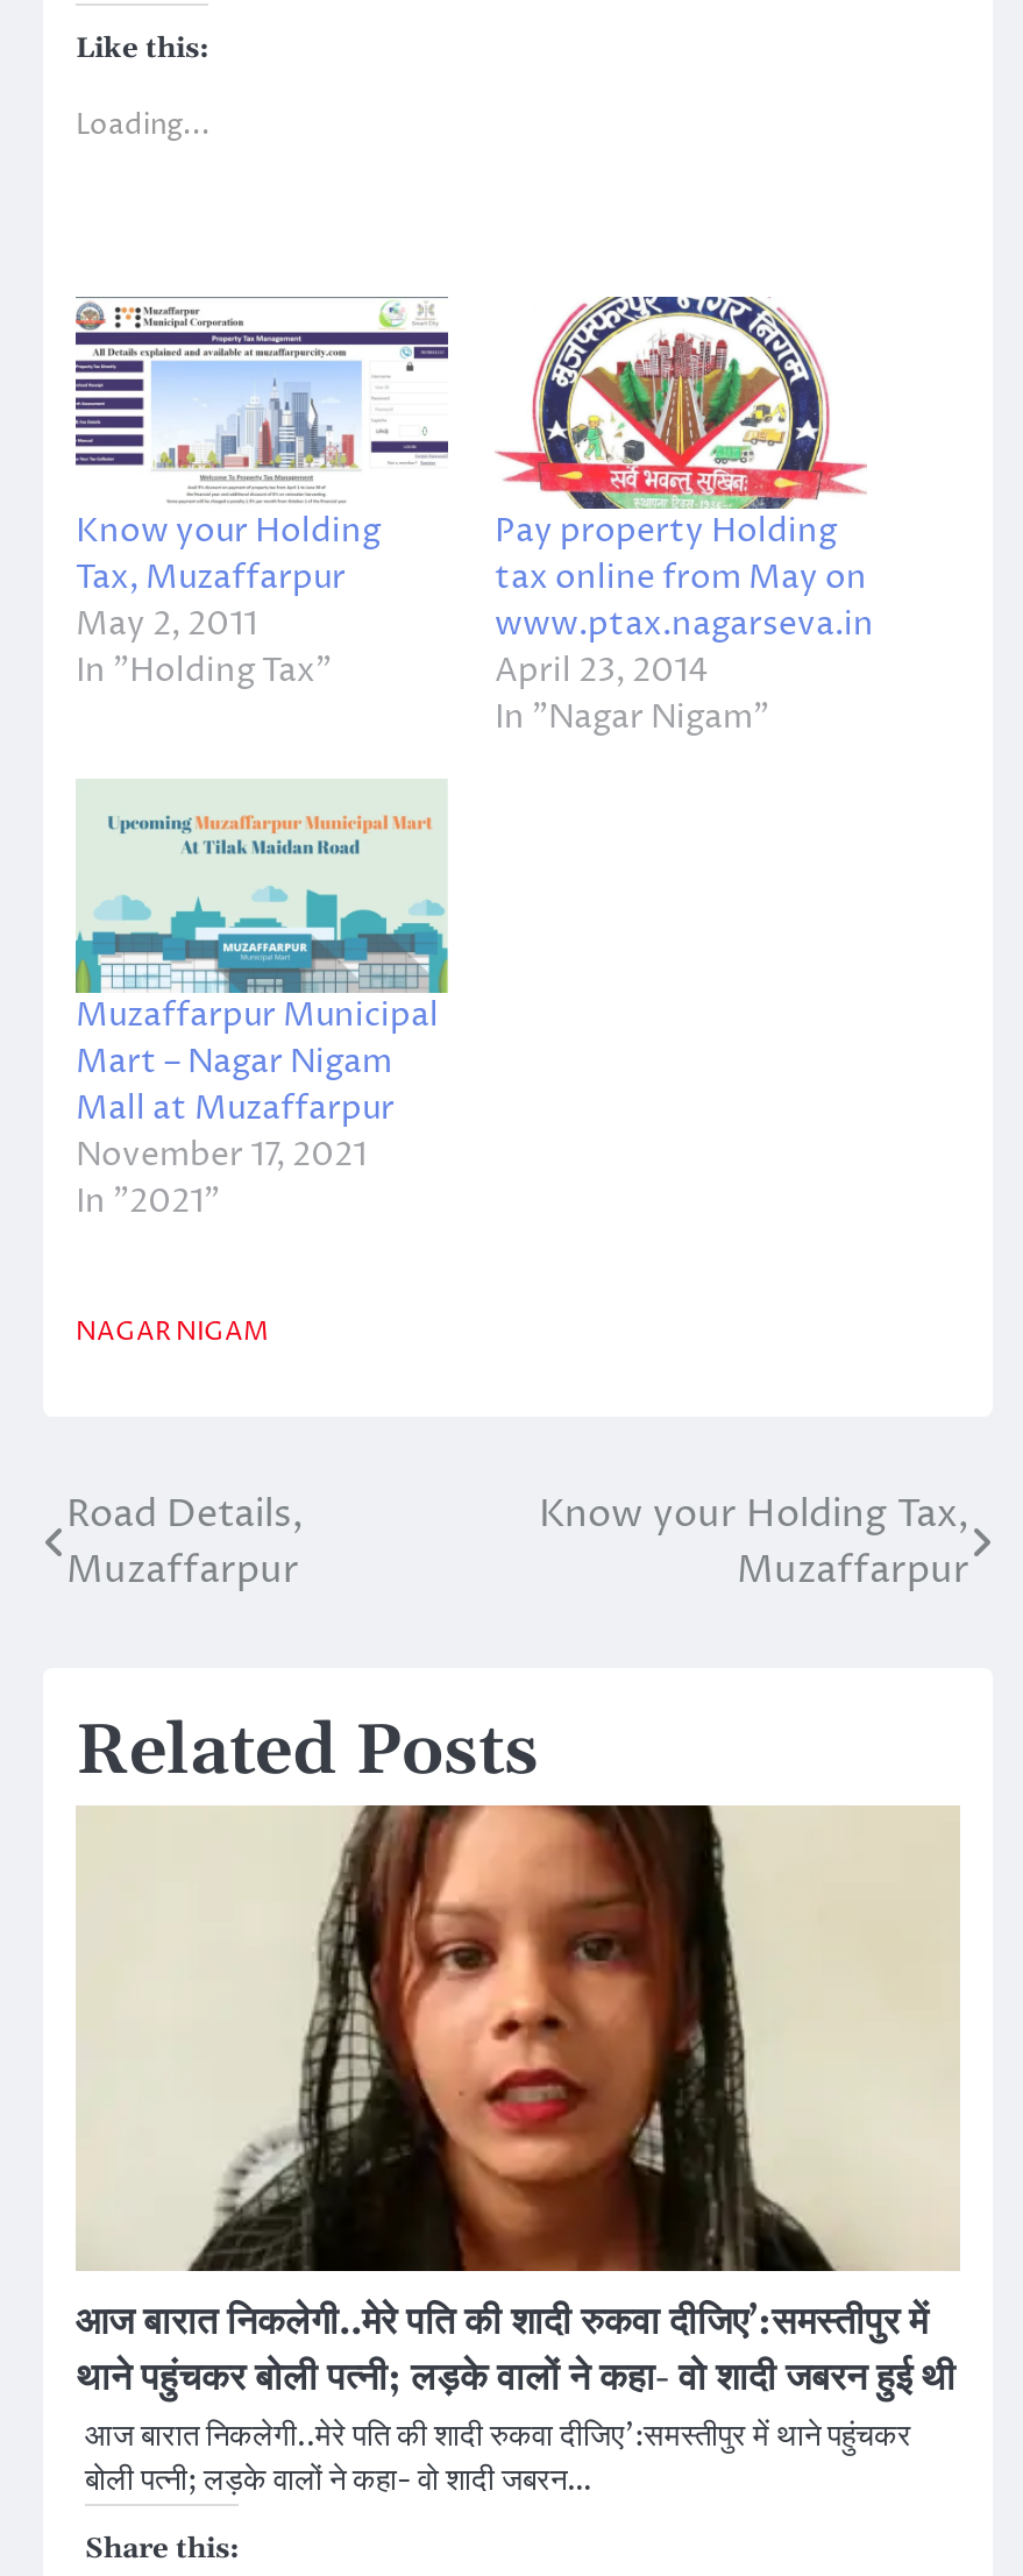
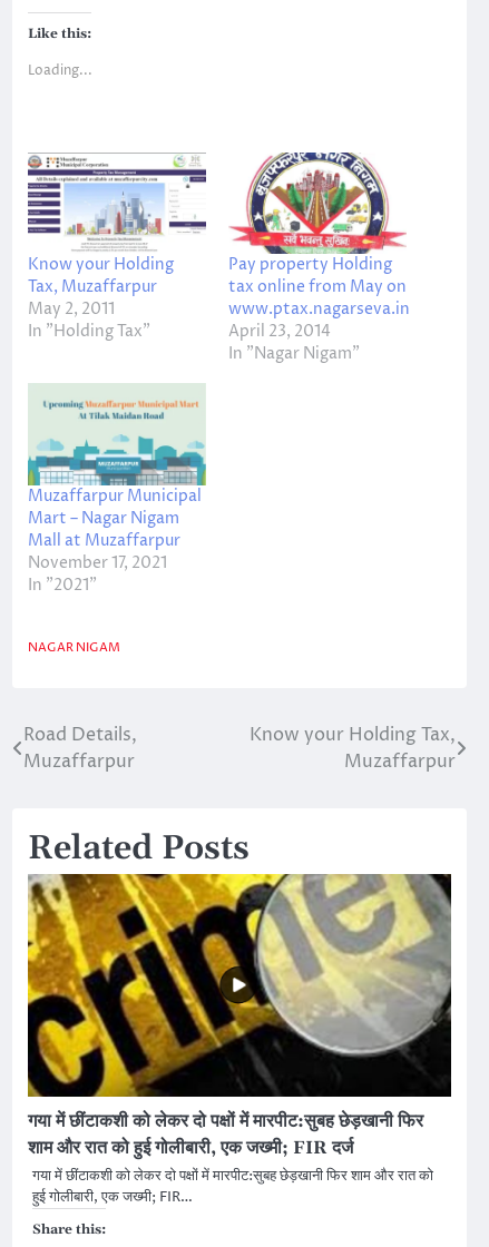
[76,1803,960,2501] [image] | आज बारात निकलेगी..मेरे पति की शादी रुकवा दीजिए’:समस्तीपुर में | थाने पहुंचकर बोली पत्नी; लड़के वालों ने कहा- वो शादी जबरन हुई थी | आज बारात निकलेगी..मेरे पति की शादी रुकवा दीजिए’:समस्तीपुर में थाने पहुंचकर | बोली पत्नी; लड़के वालों ने कहा- वो शादी जबरन… -> [27,873,452,1207] [image] | गया में छींटाकशी को लेकर दो पक्षों में मारपीट:सुबह छेड़खानी फिर | शाम और रात को हुई गोलीबारी, एक जख्मी; FIR दर्ज | गया में छींटाकशी को लेकर दो पक्षों में मारपीट:सुबह छेड़खानी फिर शाम और रात को | हुई गोलीबारी, एक जख्मी; FIR…

